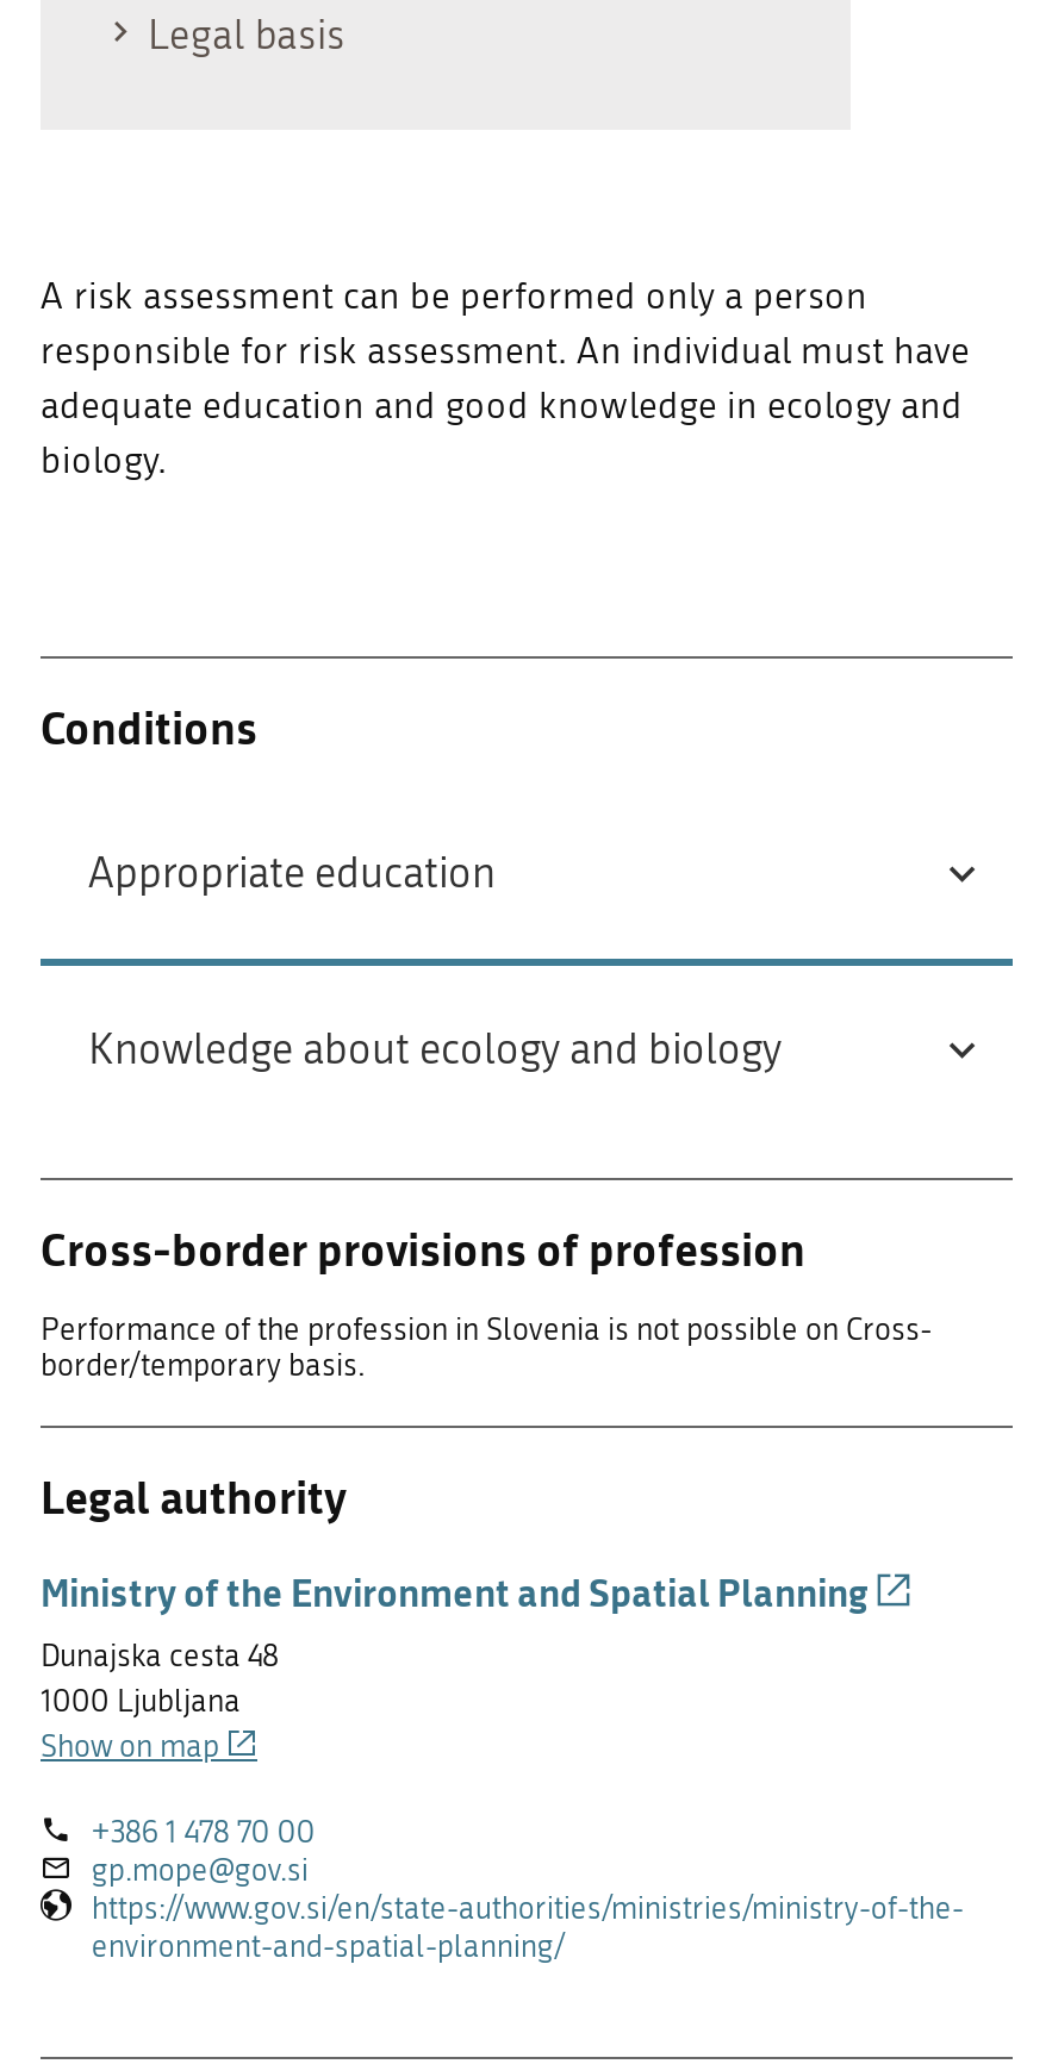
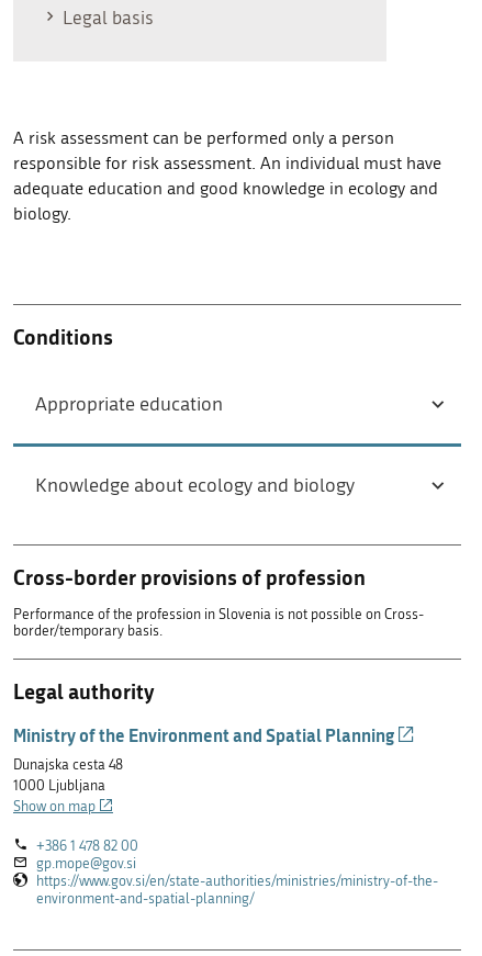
[91,1815,315,1851] +386 1 478 70 00 -> [37,838,139,854] +386 1 478 82 00

